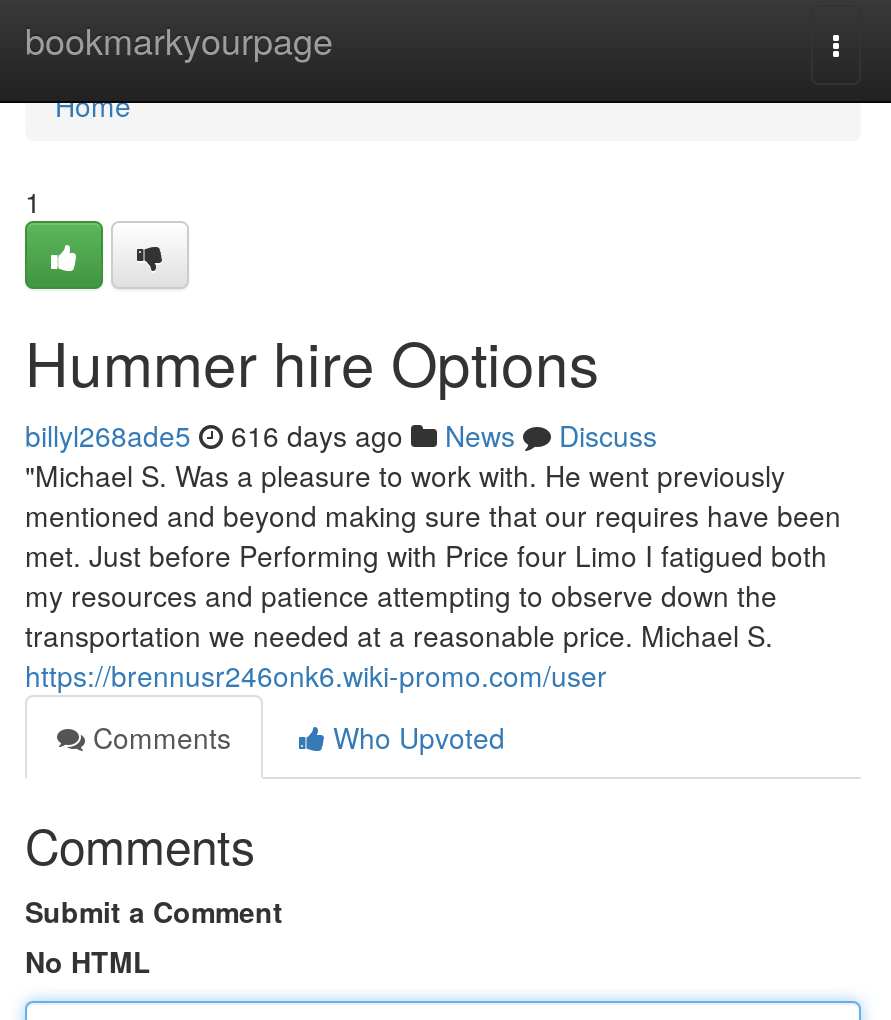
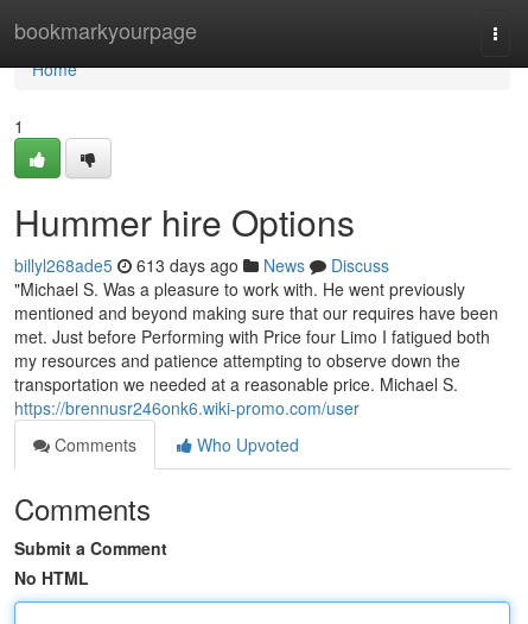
[25,415,657,455] billyl268ade5 616 days ago News Discuss -> [14,253,389,277] billyl268ade5 613 days ago News Discuss

